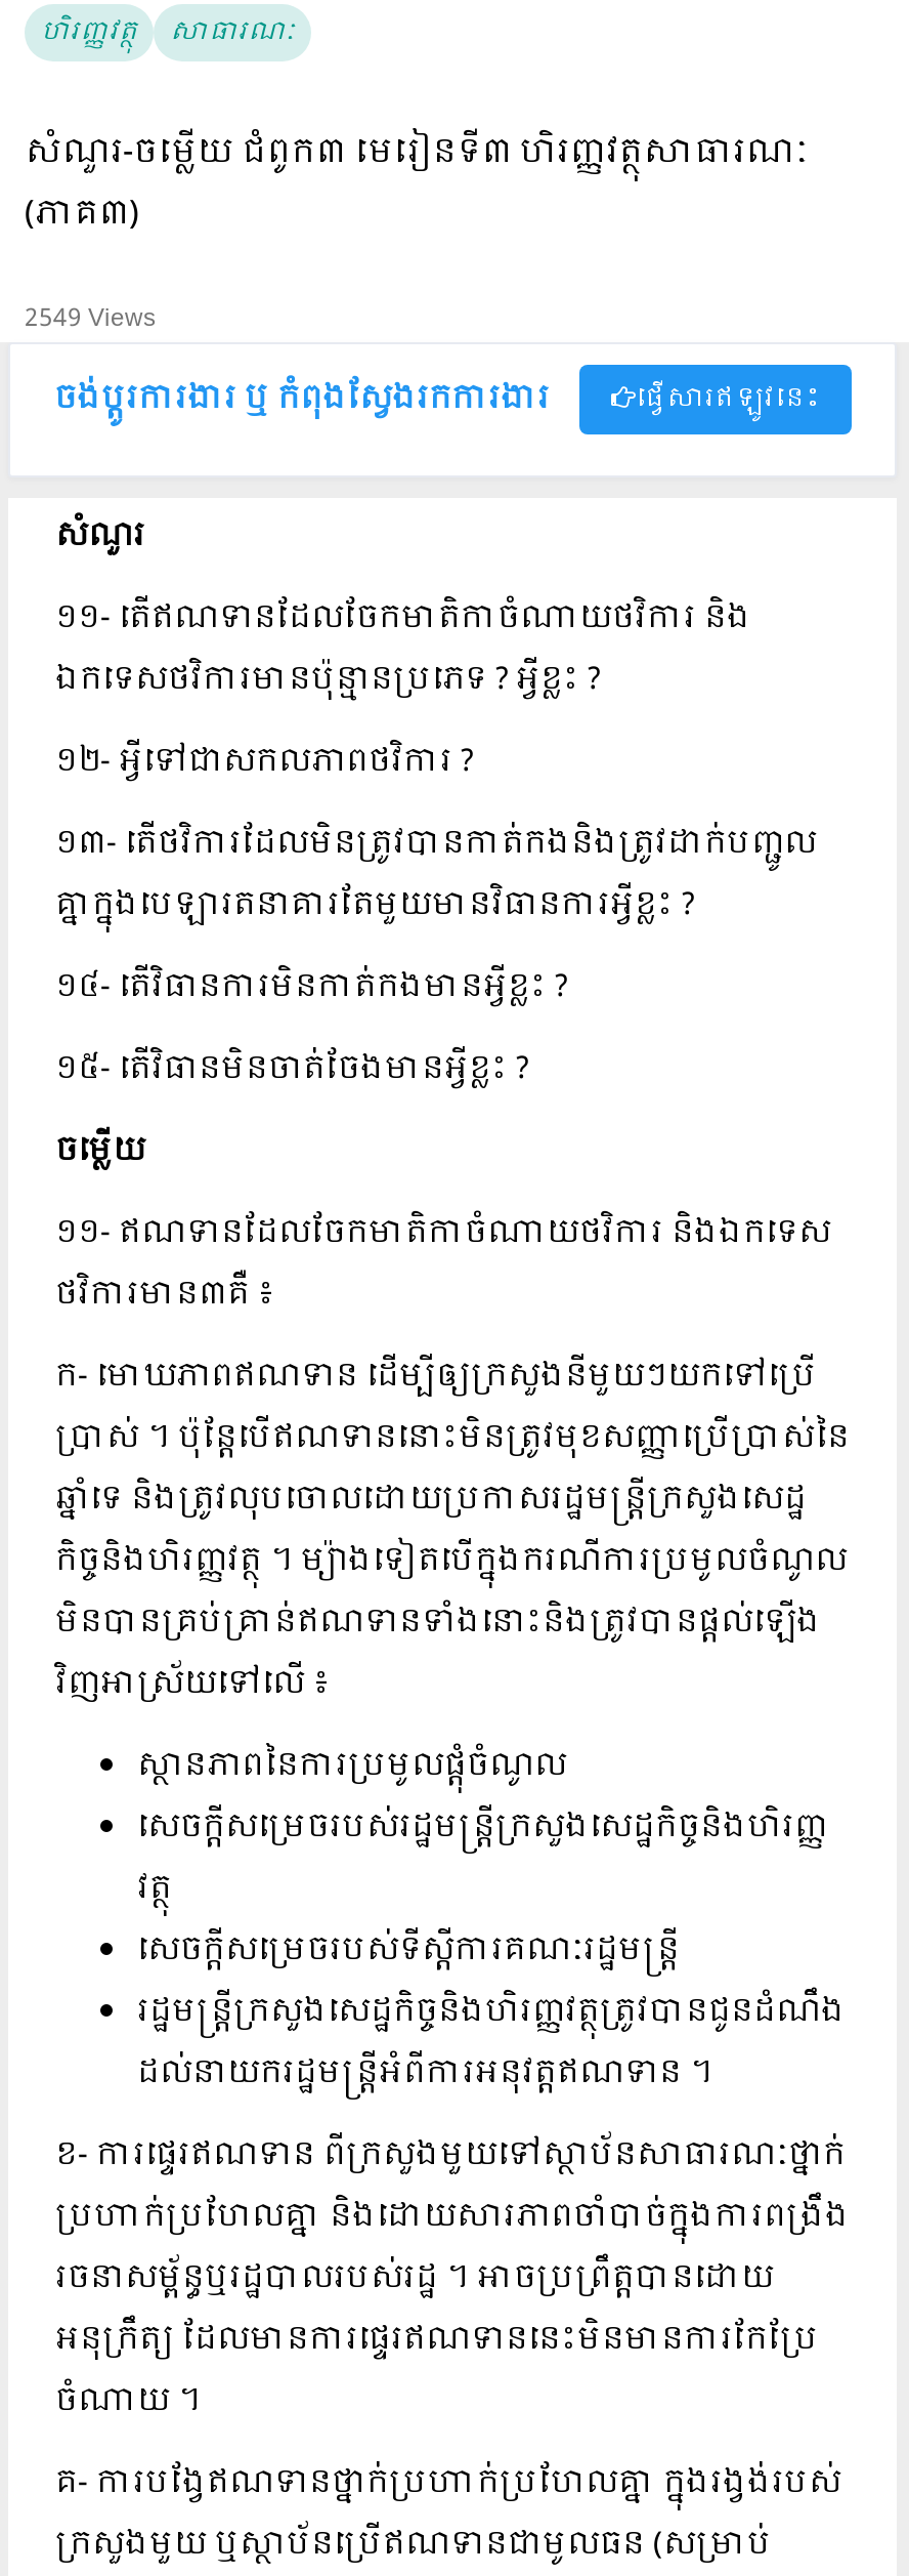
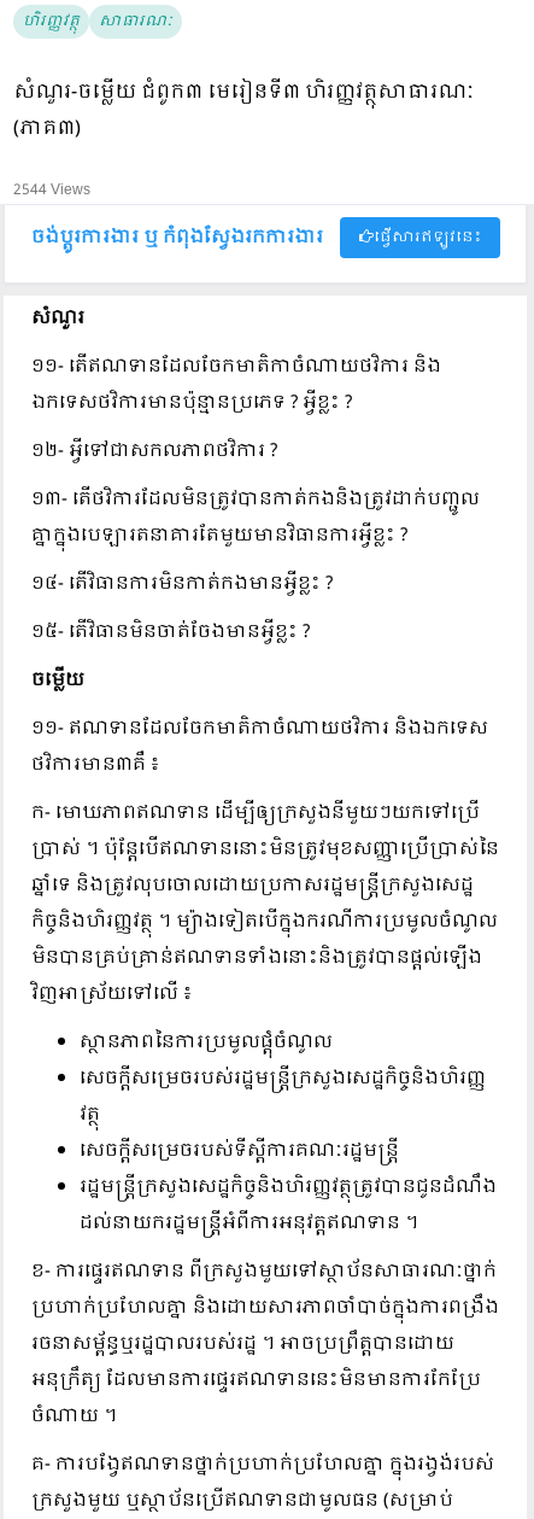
[25,299,156,340] 2549 Views -> [13,179,90,203] 2544 Views

